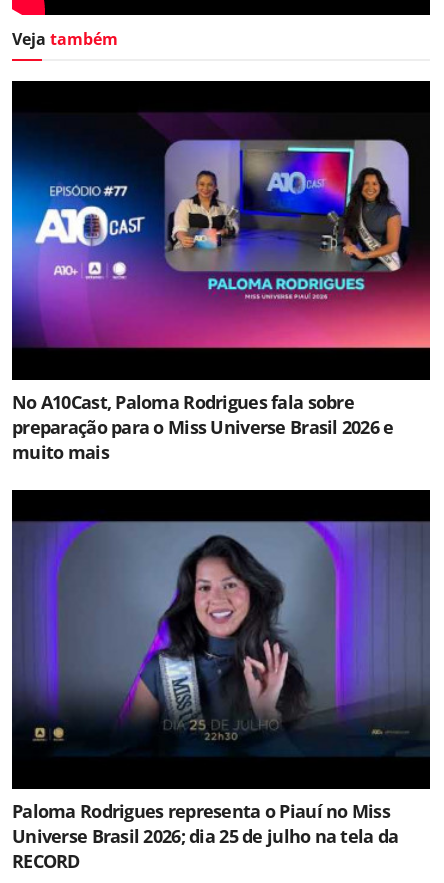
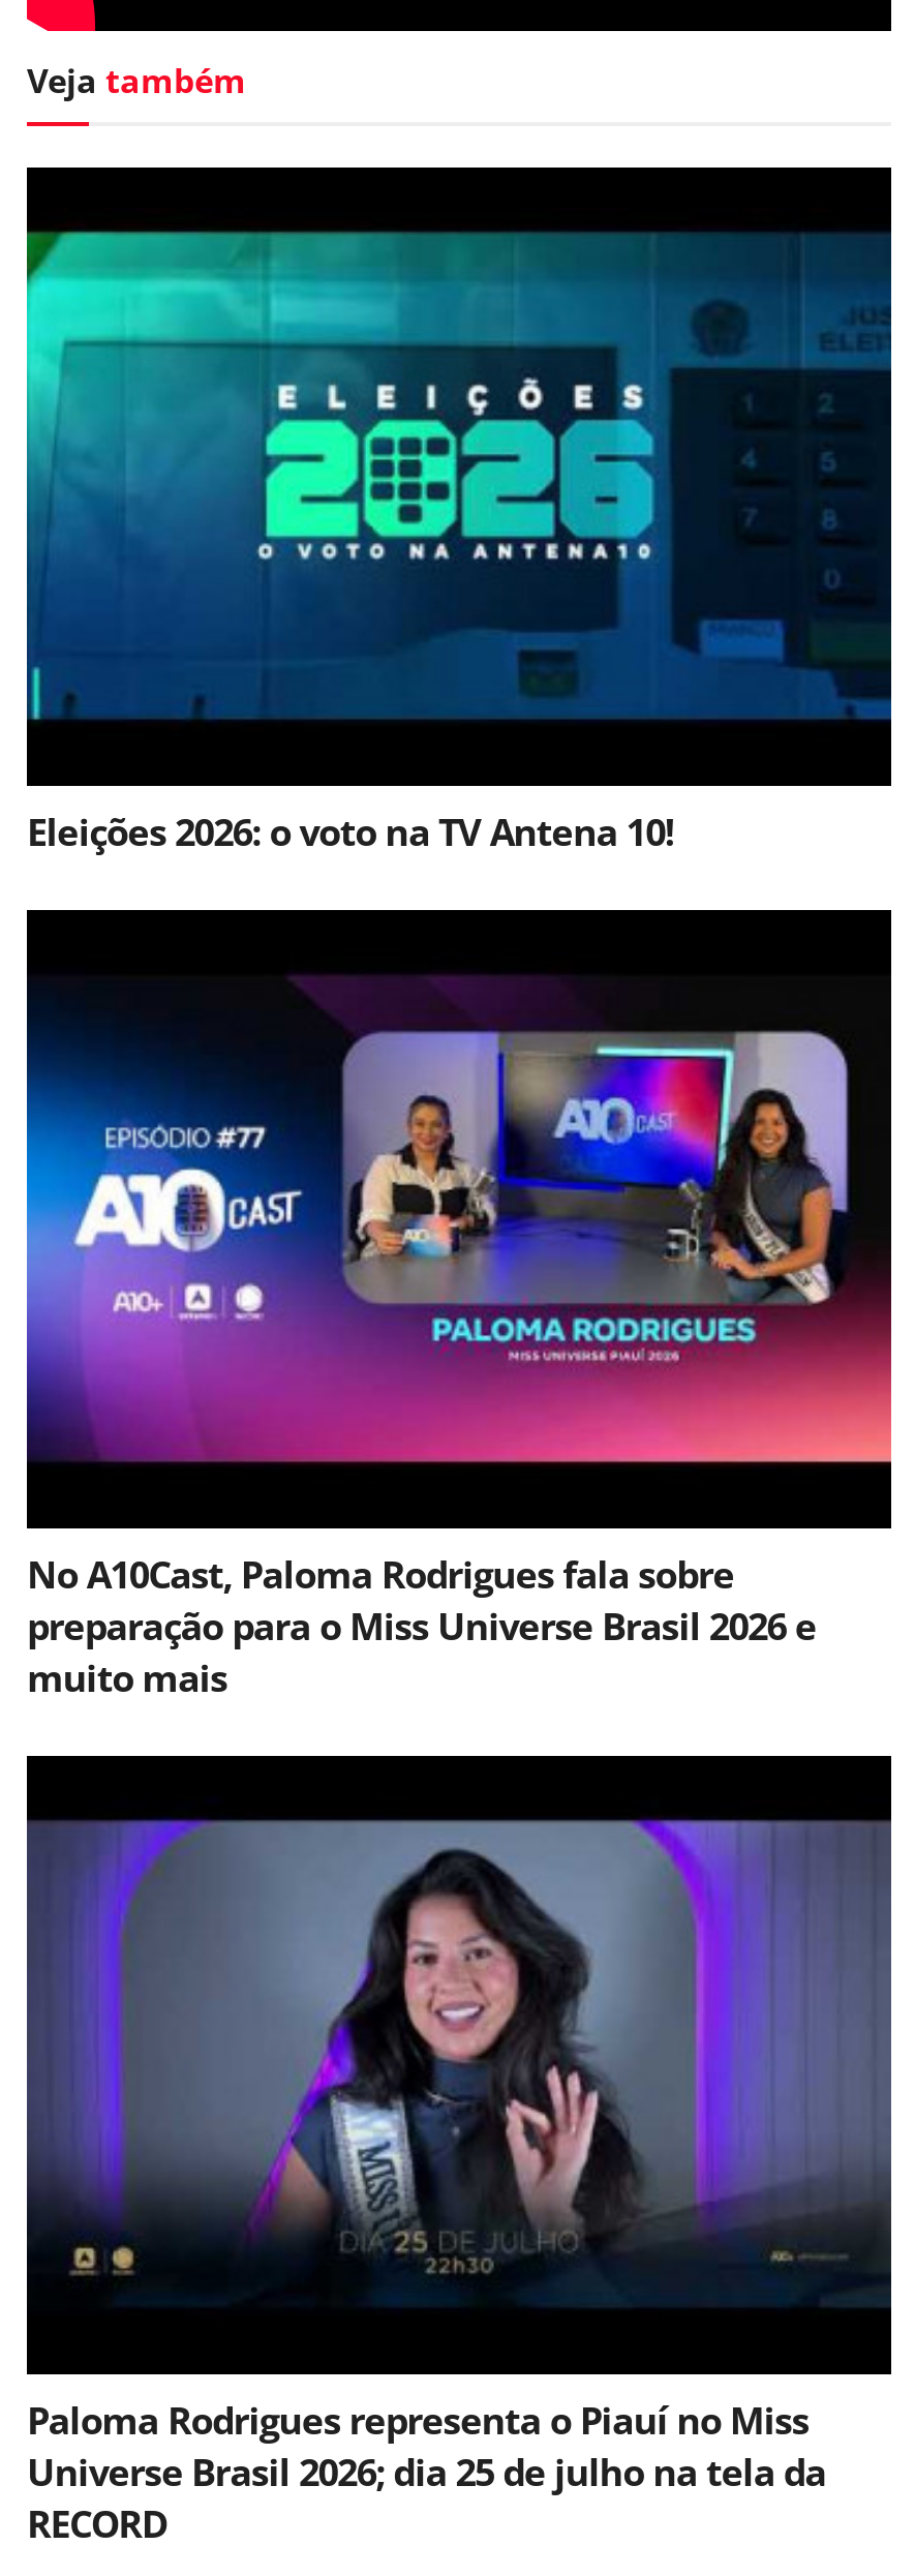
none -> [25,230,893,722] [image]
none -> [27,807,673,857] Eleições 2026: o voto na TV Antena 10!

